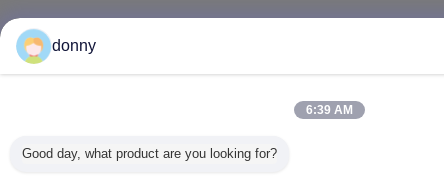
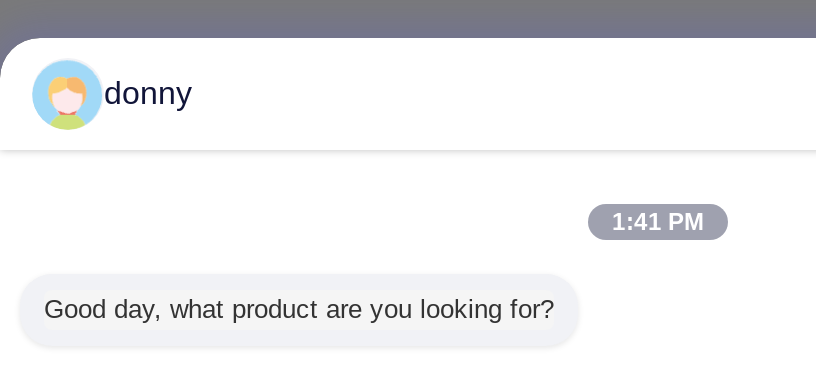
[305,103,352,117] 6:39 AM -> [612,208,704,236] 1:41 PM

